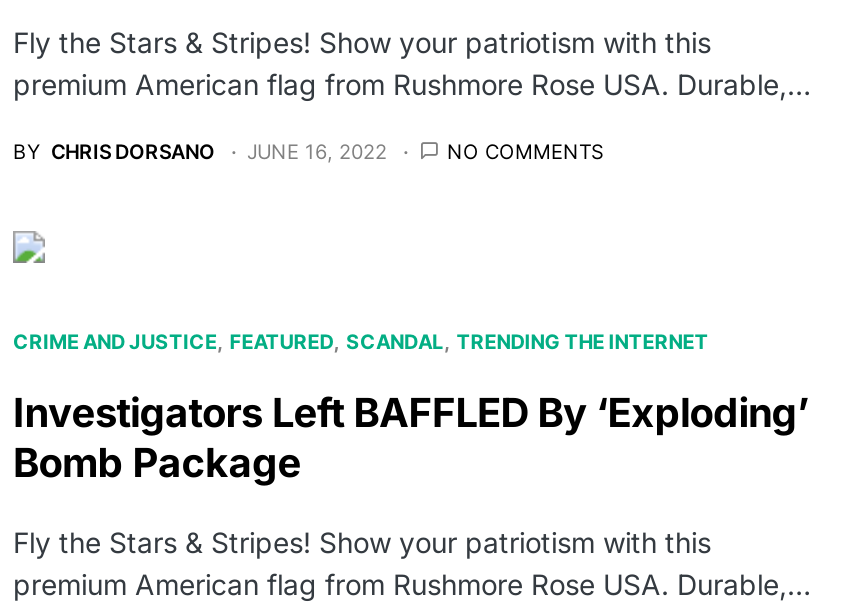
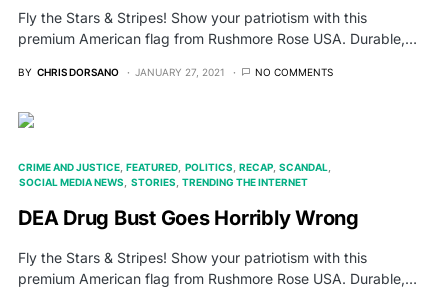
[13,139,387,163] BY CHRIS DORSANO JUNE 16, 2022 -> [18,66,225,78] BY CHRIS DORSANO JANUARY 27, 2021
[13,329,709,353] CRIME AND JUSTICE FEATURED SCANDAL TRENDING THE INTERNET -> [18,161,328,188] CRIME AND JUSTICE FEATURED POLITICS RECAP SCANDAL | SOCIAL MEDIA NEWS STORIES TRENDING THE INTERNET
[13,389,809,487] Investigators Left BAFFLED By ‘Exploding’ | Bomb Package -> [18,206,359,230] DEA Drug Bust Goes Horribly Wrong

